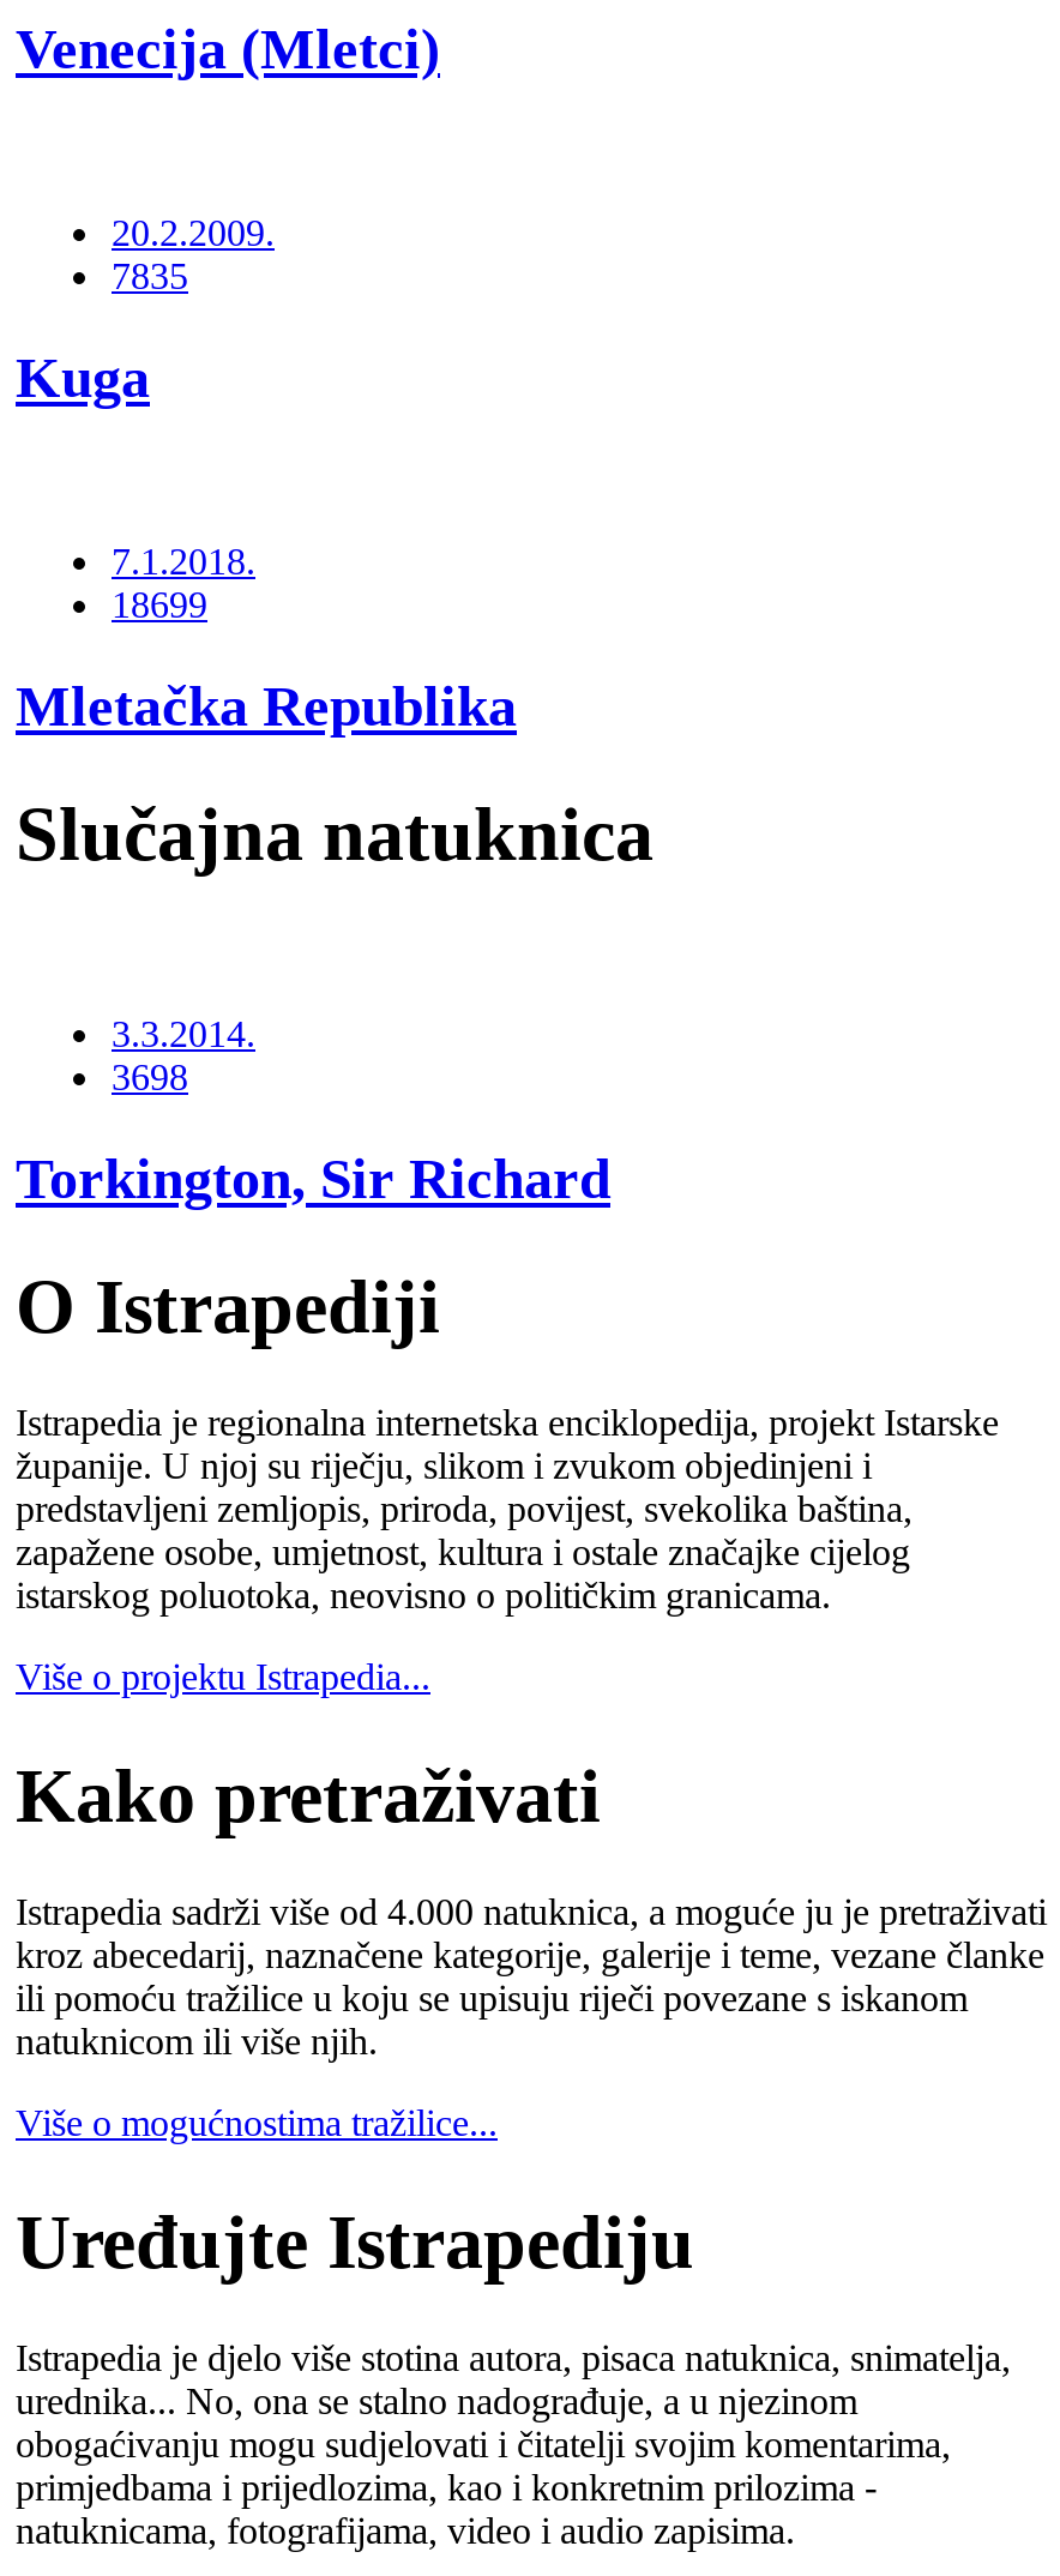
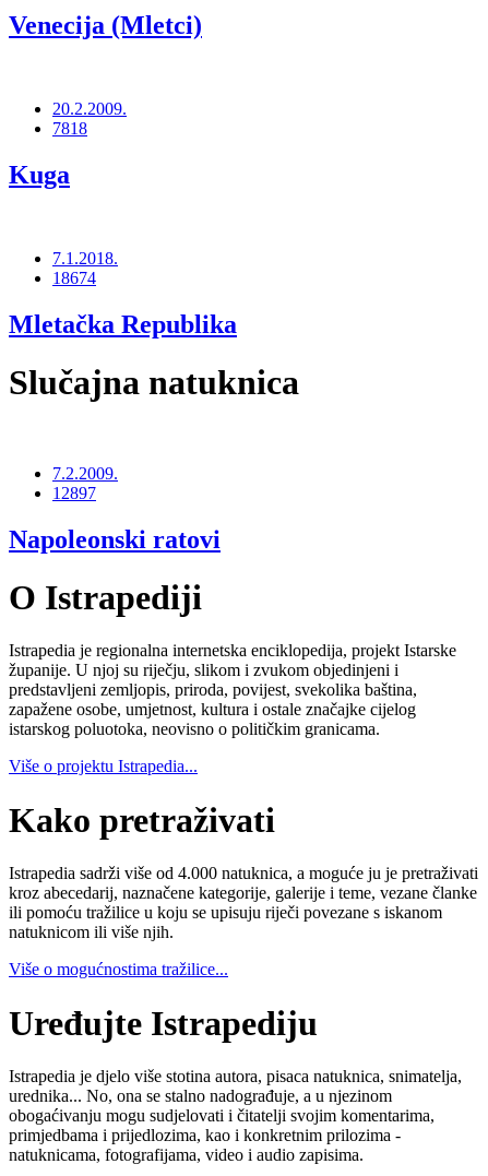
[112,255,188,296] 7835 -> [52,119,87,138] 7818
[112,584,207,624] 18699 -> [52,268,96,287] 18674
[112,1012,255,1096] 3.3.2014. | 3698 -> [52,464,118,502] 7.2.2009. | 12897
[16,1146,610,1209] Torkington, Sir Richard -> [9,525,221,553] Napoleonski ratovi

